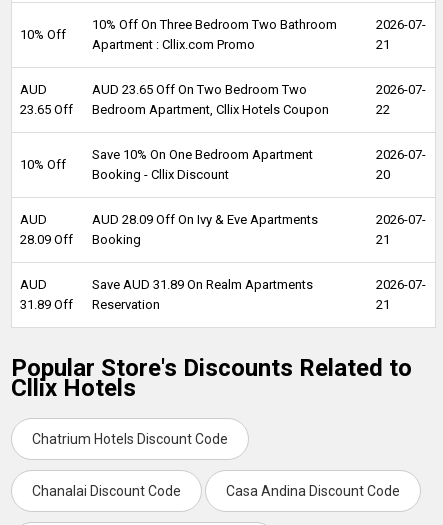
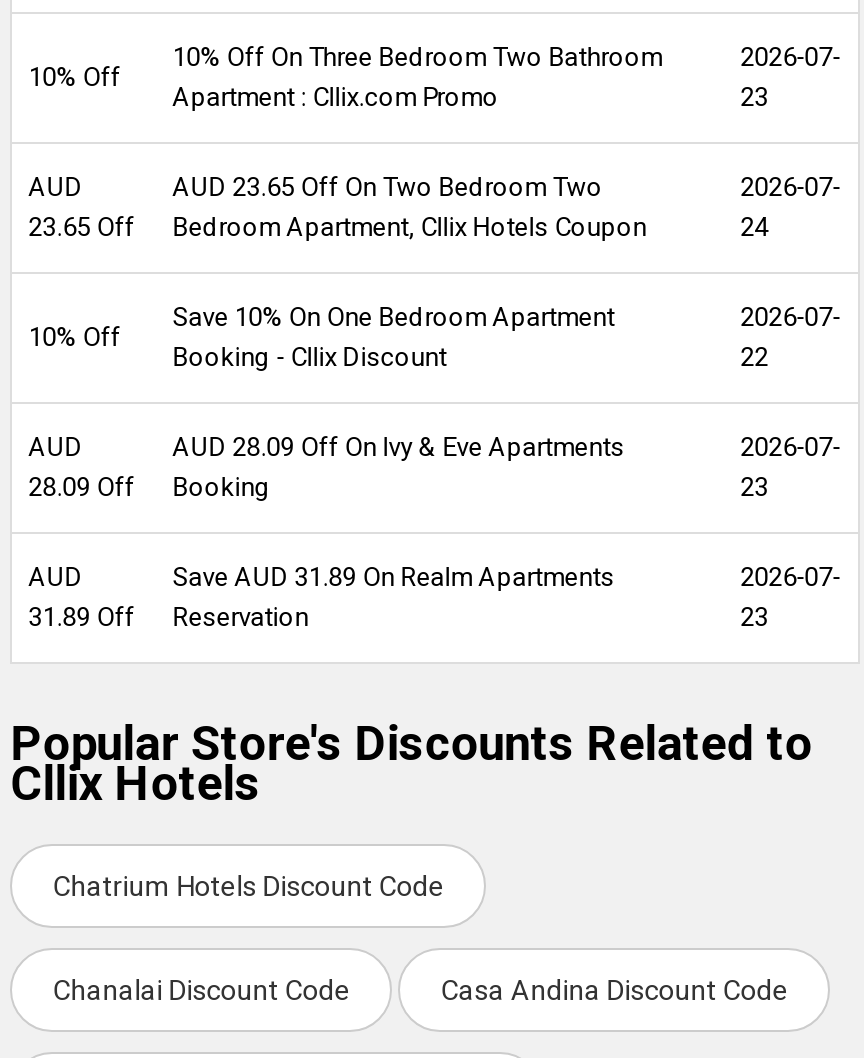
[376,37,390,52] 21 -> [740,82,768,112] 23
[376,102,390,117] 22 -> [740,212,768,242] 24
[376,167,390,182] 20 -> [740,342,768,372] 22
[376,232,390,247] 21 -> [740,472,768,502] 23
[376,297,390,312] 21 -> [740,602,768,632] 23

